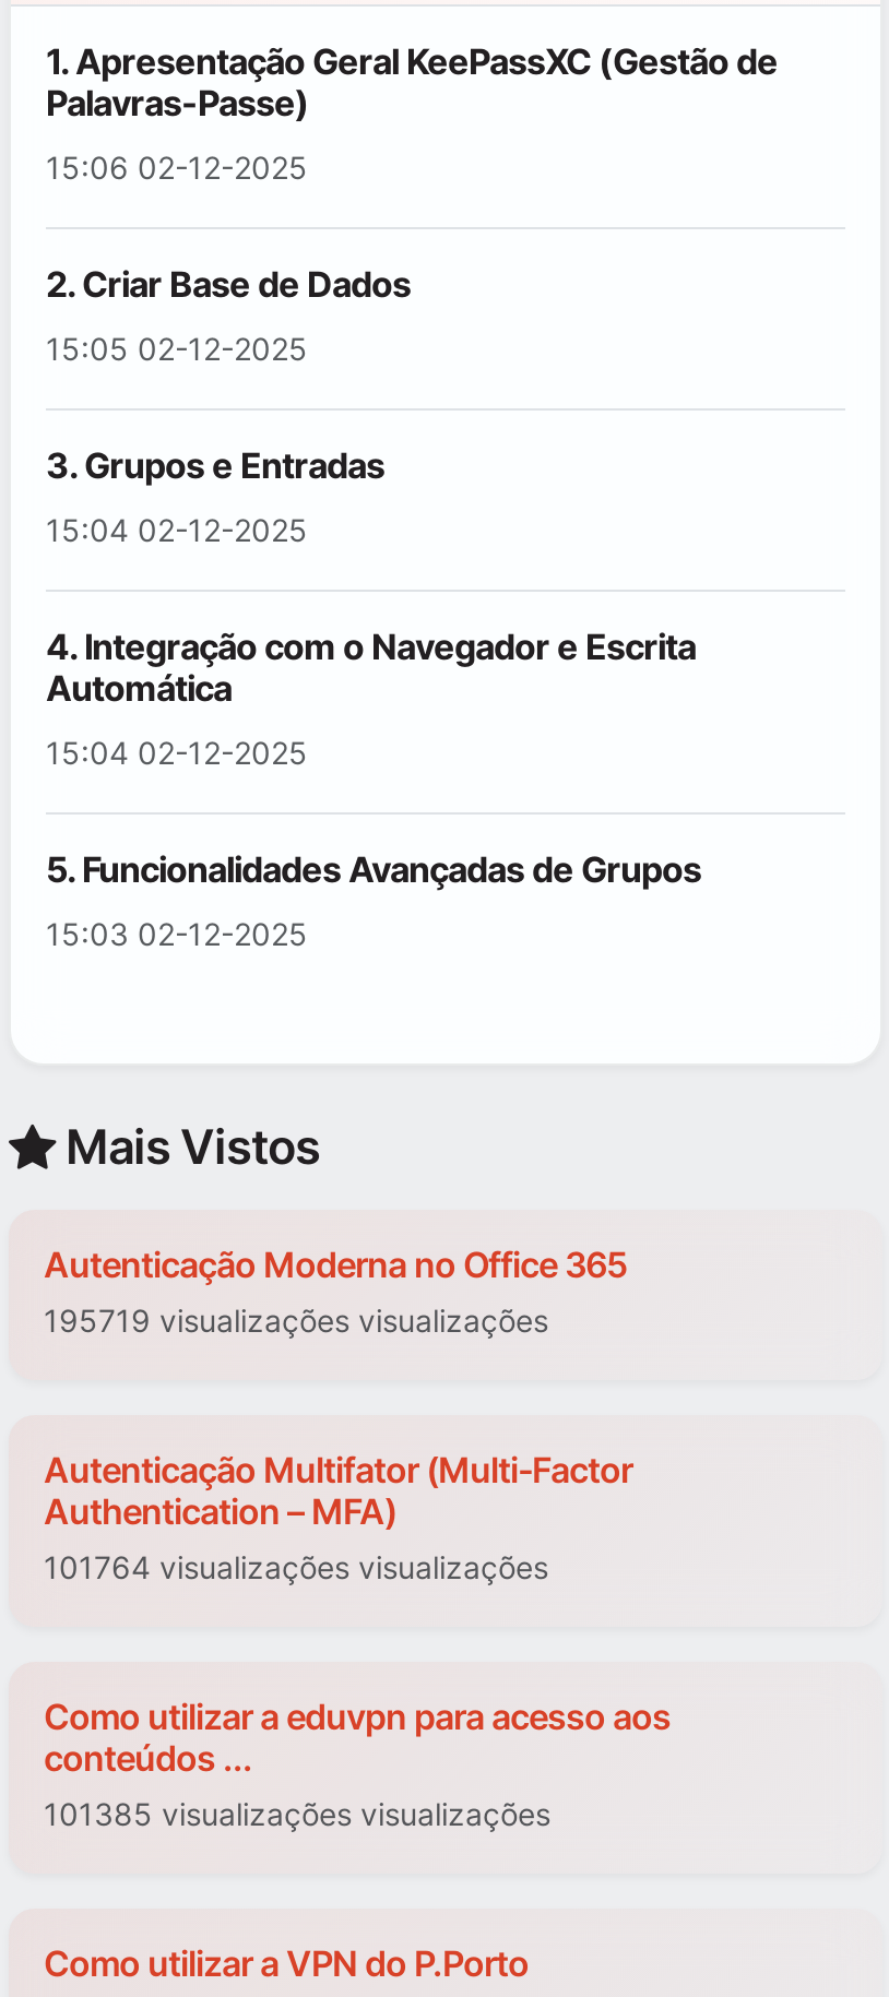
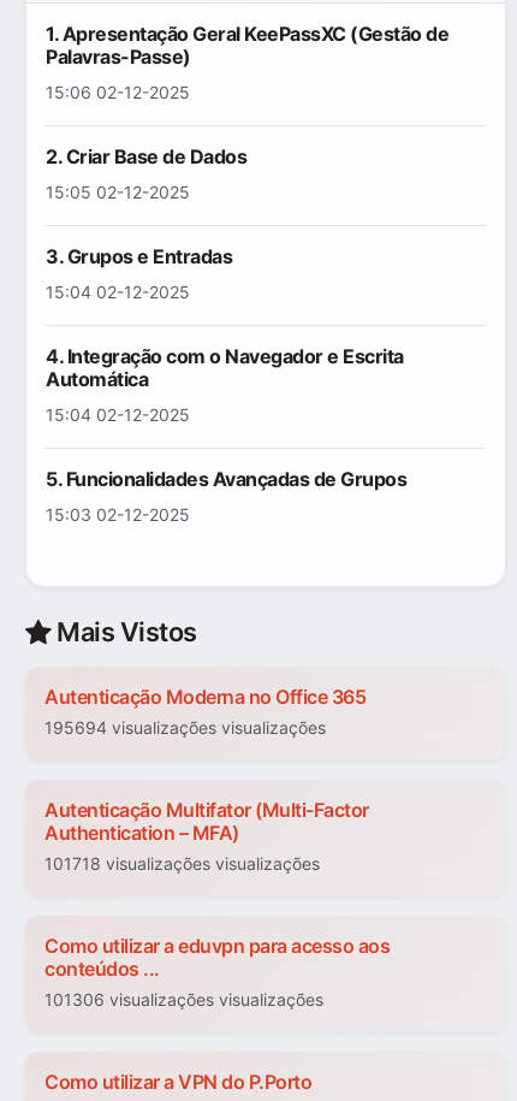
[44,1303,548,1340] 195719 visualizações visualizações -> [44,718,326,738] 195694 visualizações visualizações
[44,1549,548,1586] 101764 visualizações visualizações -> [44,854,320,874] 101718 visualizações visualizações
[44,1796,550,1833] 101385 visualizações visualizações -> [44,990,323,1010] 101306 visualizações visualizações

